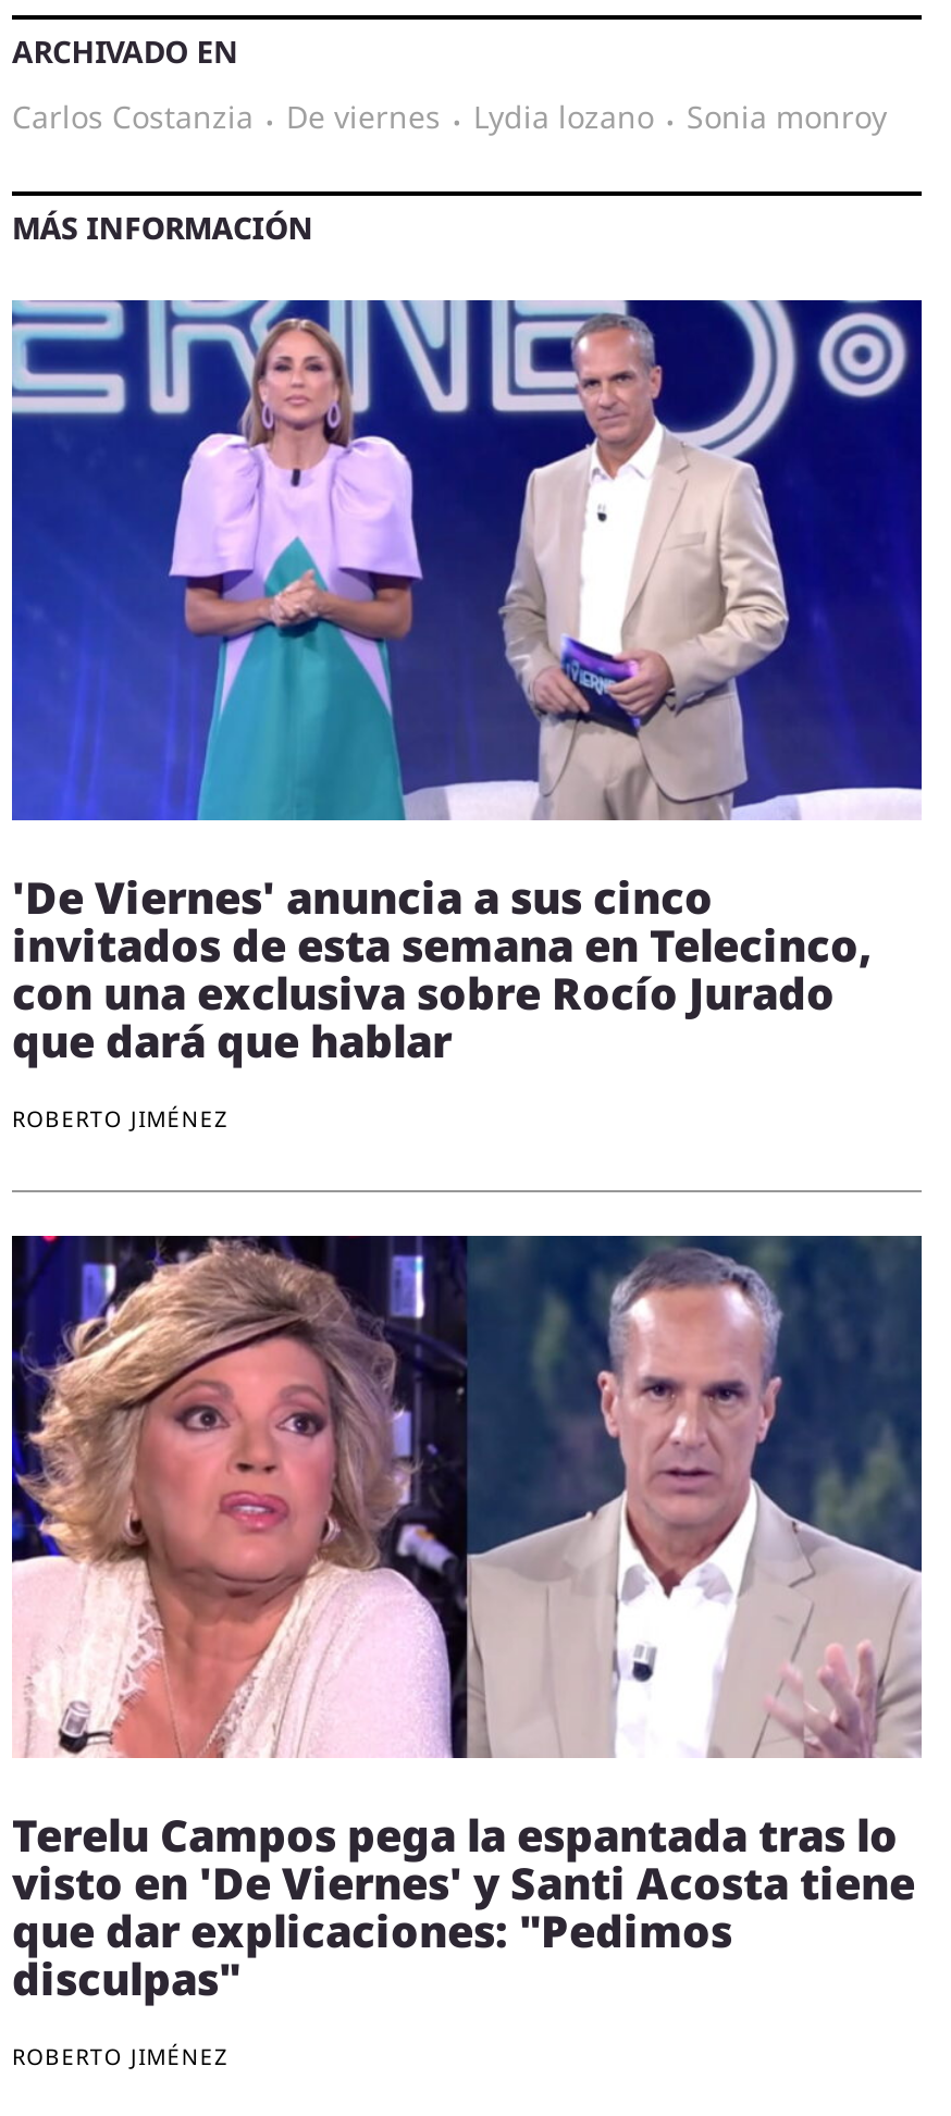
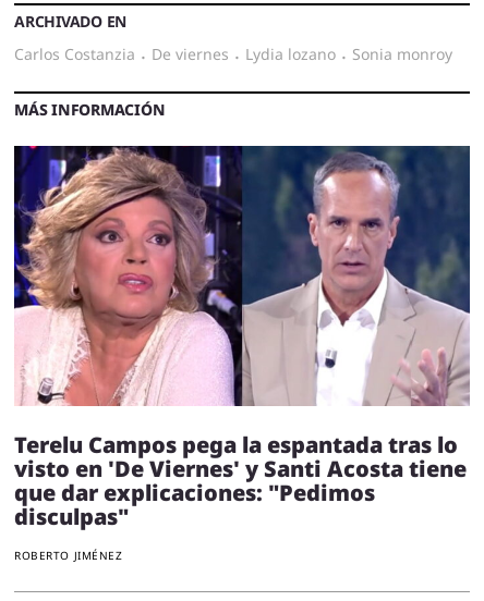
[10,298,924,1134] [image] | 'De Viernes' anuncia a sus cinco | invitados de esta semana en Telecinco, | con una exclusiva sobre Rocío Jurado | que dará que hablar | ROBERTO JIMÉNEZ -> none

